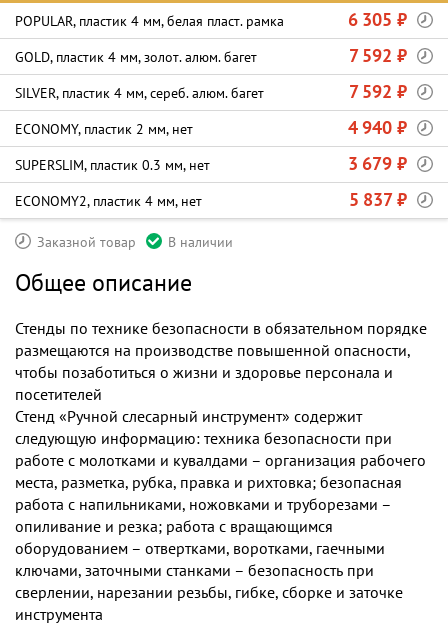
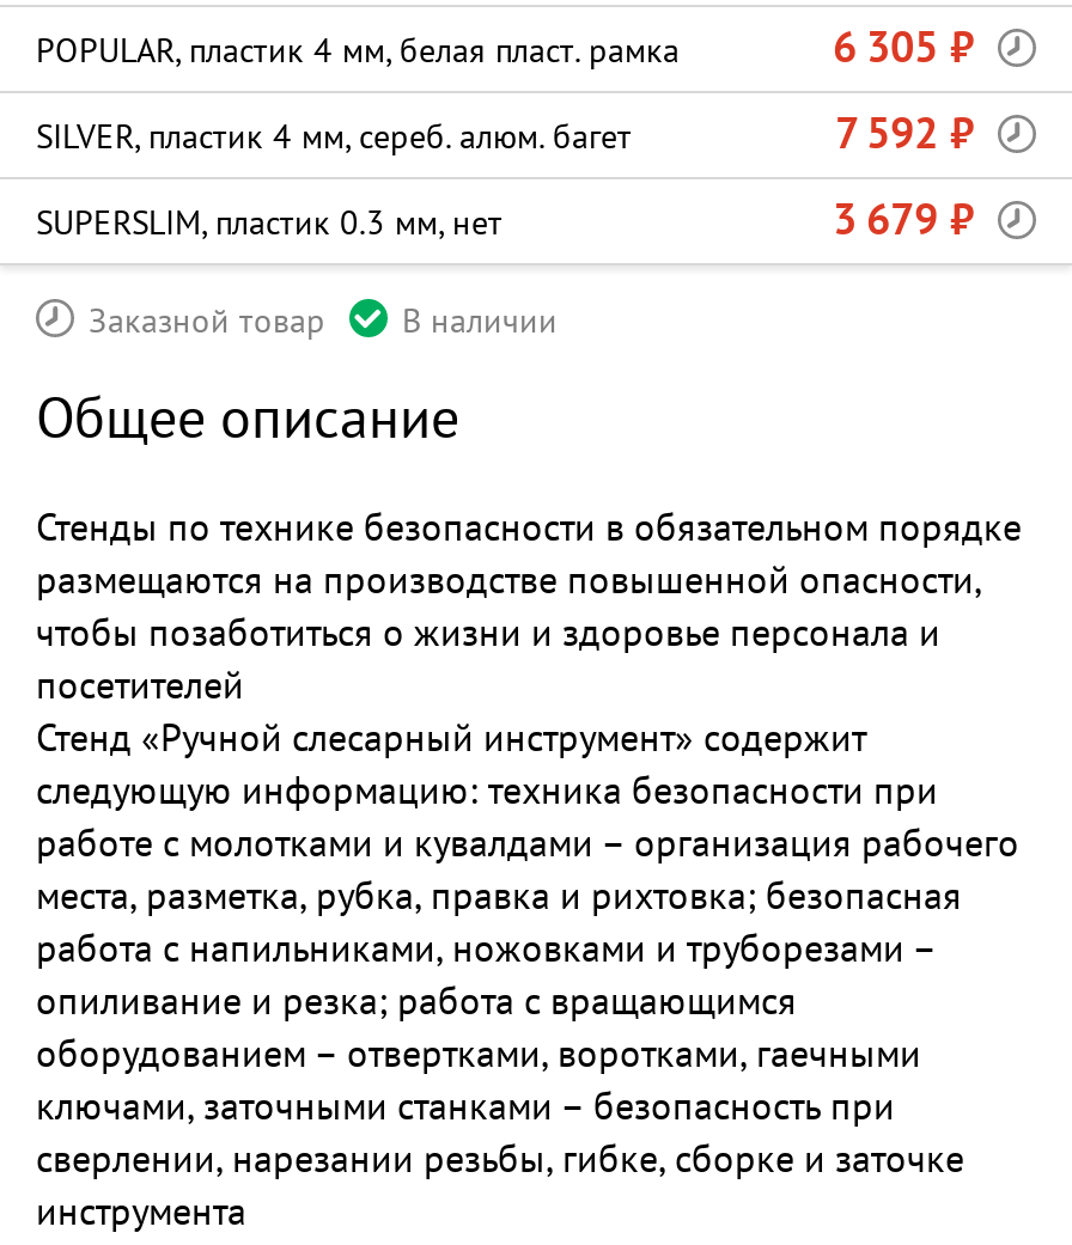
[15,44,407,67] GOLD, пластик 4 мм, золот. алюм. багет | 7 592 ₽ -> none
[15,116,407,139] ECONOMY, пластик 2 мм, нет | 4 940 ₽ -> none
[15,188,407,211] ECONOMY2, пластик 4 мм, нет | 5 837 ₽ -> none

